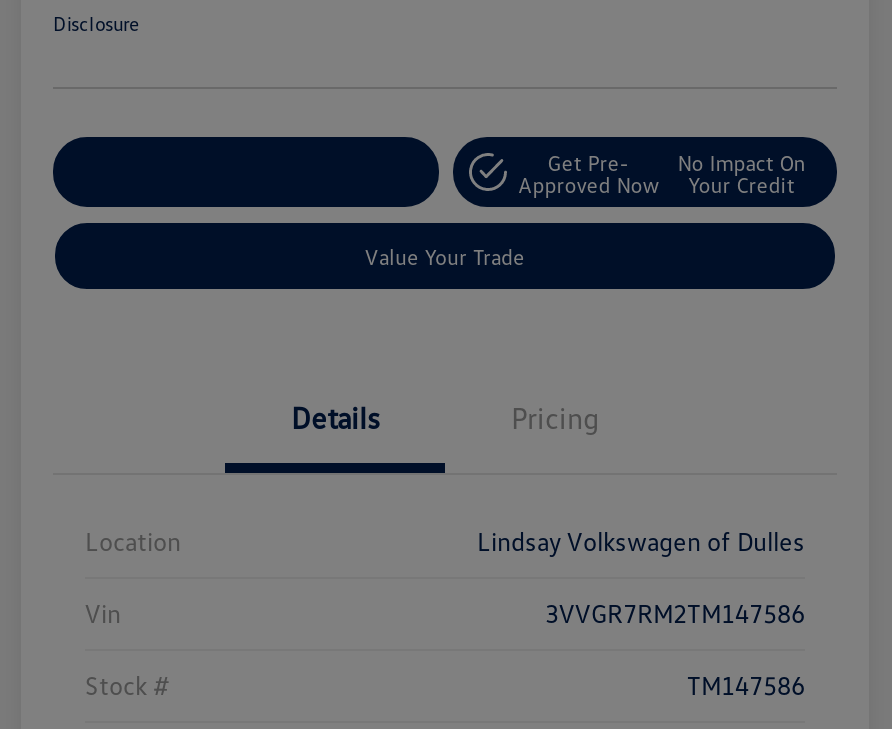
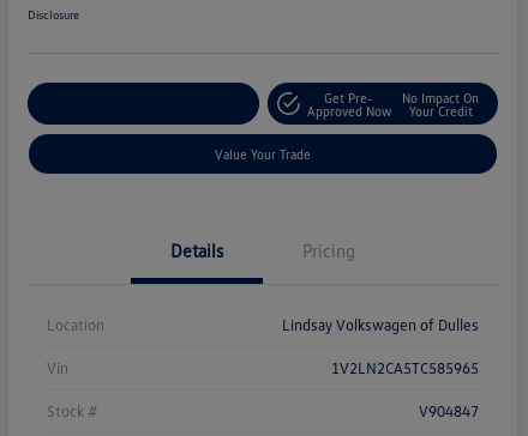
[545,597,805,629] 3VVGR7RM2TM147586 -> [331,358,479,378] 1V2LN2CA5TC585965
[687,669,805,701] TM147586 -> [419,402,479,421] V904847

